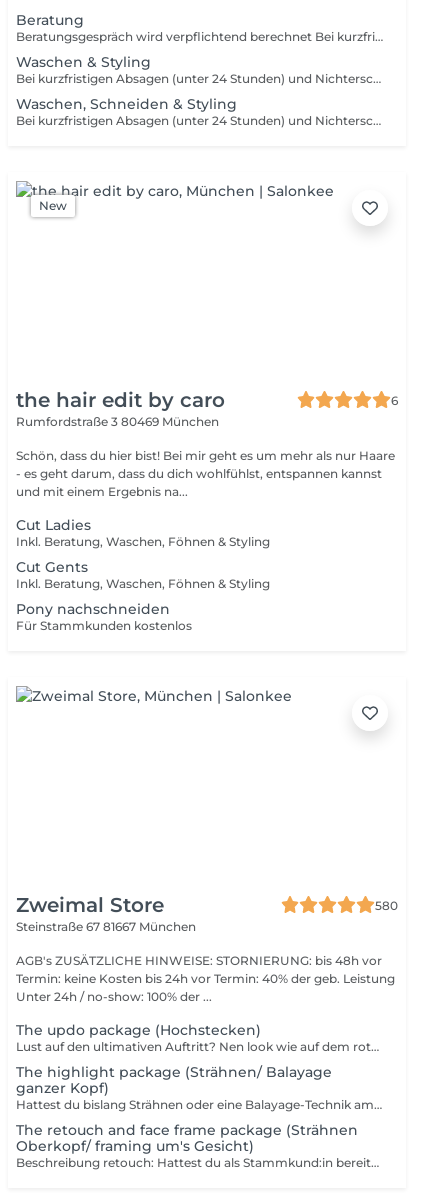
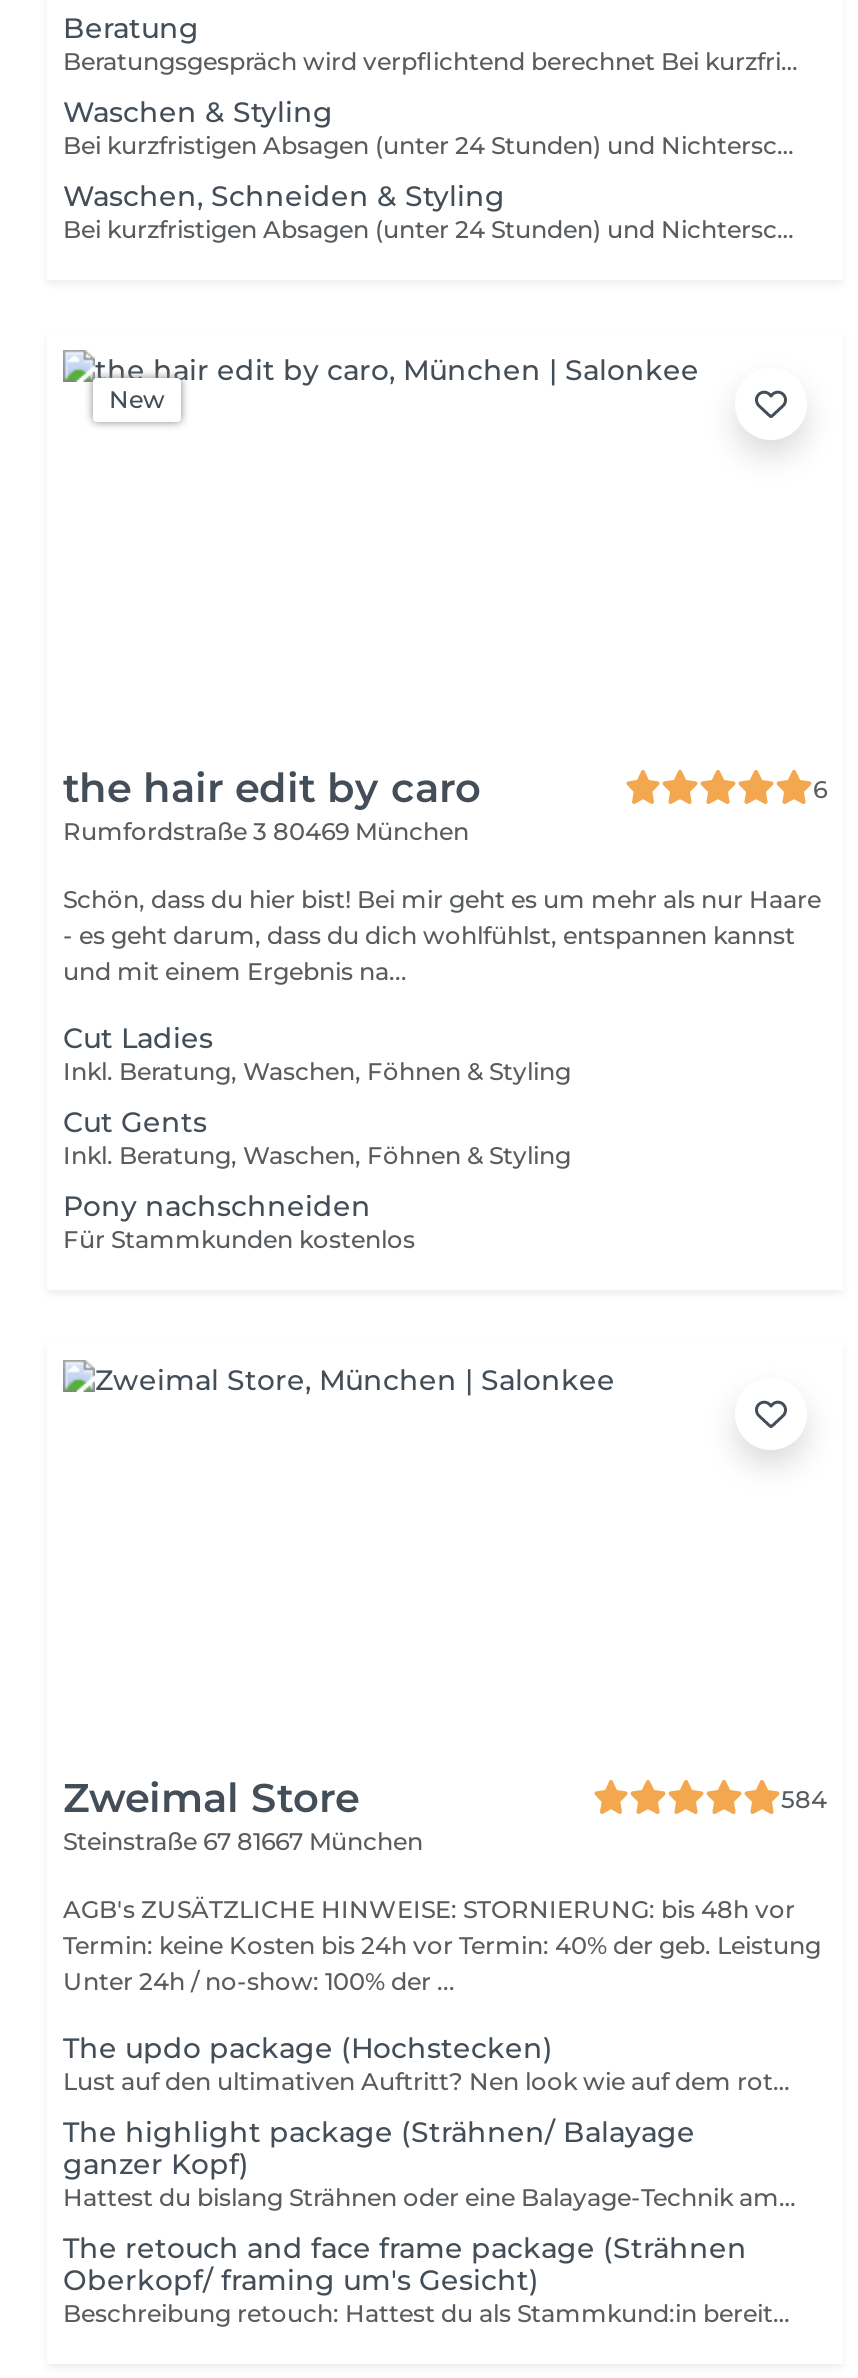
[375,898,398,913] 580 -> [781,1784,827,1814] 584

